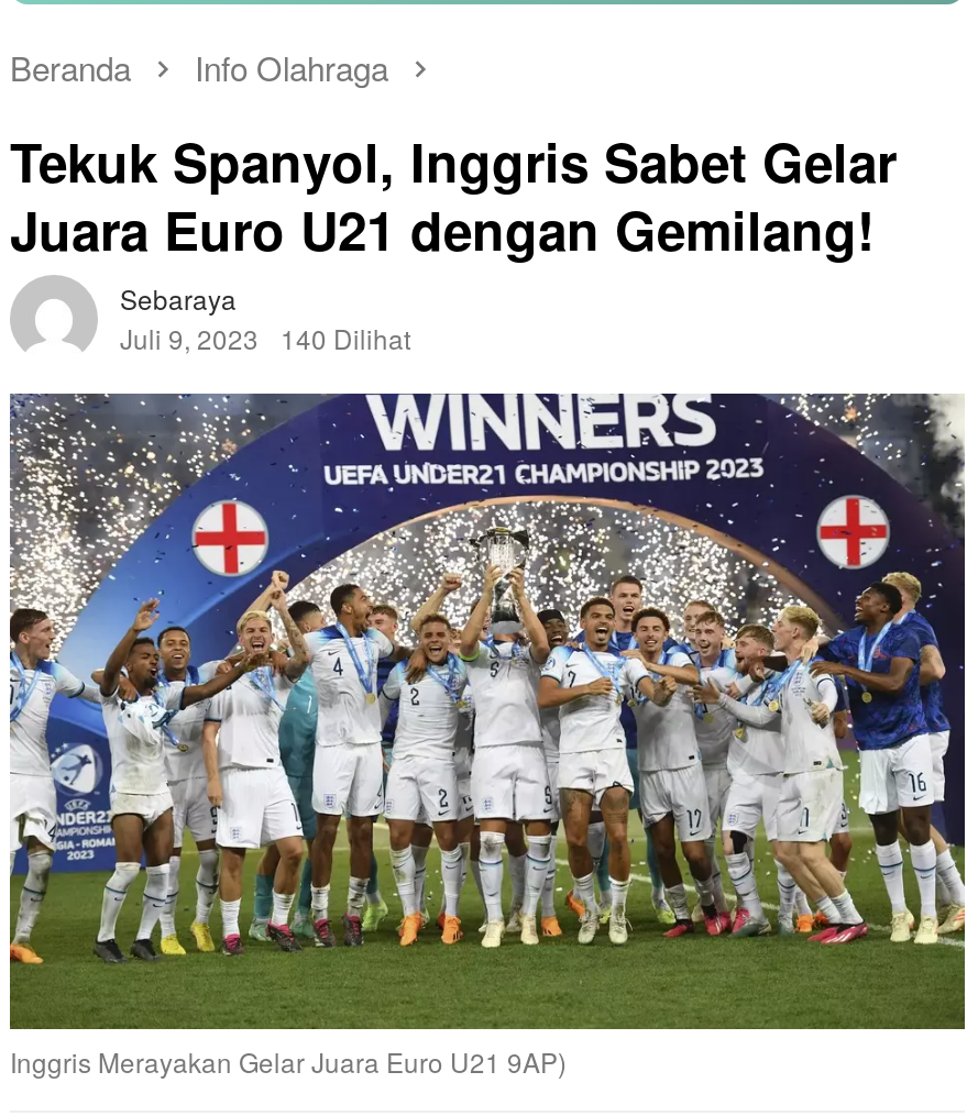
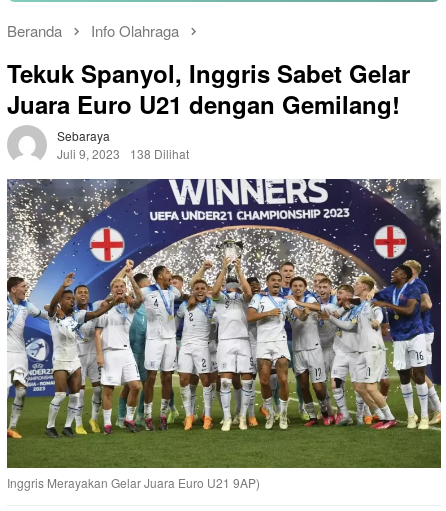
[120,319,410,356] Juli 9, 2023 140 Dilihat -> [57,145,189,162] Juli 9, 2023 138 Dilihat

